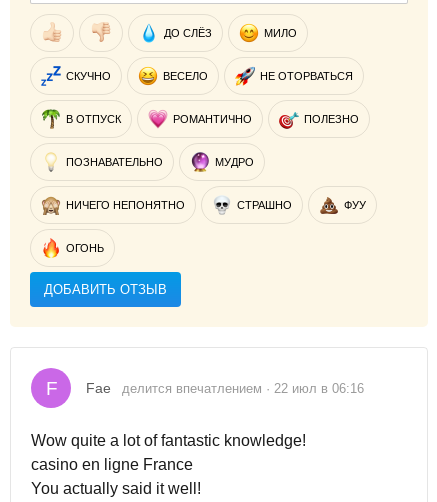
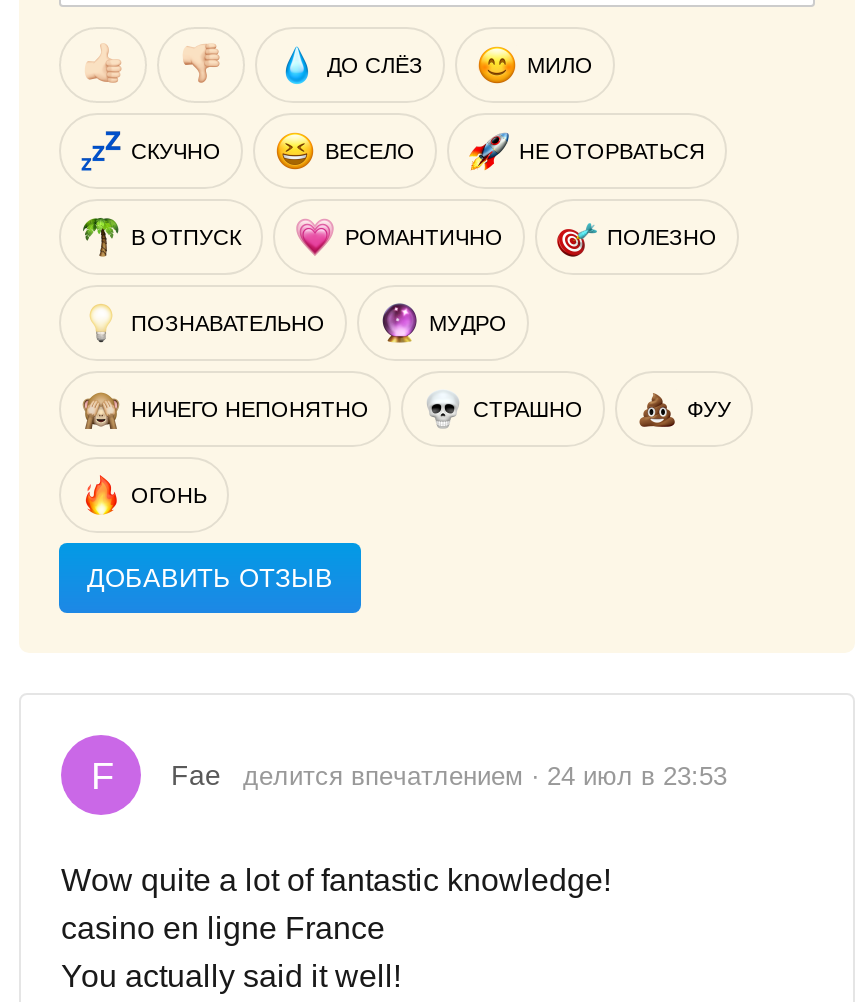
[122,381,364,396] делится впечатлением · 22 июл в 06:16 -> [243,762,727,792] делится впечатлением · 24 июл в 23:53

